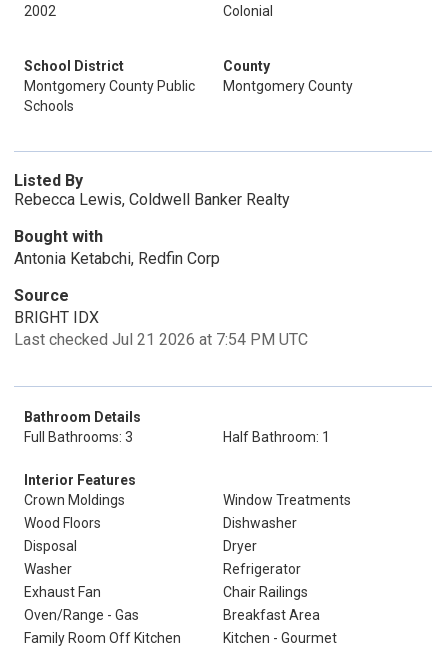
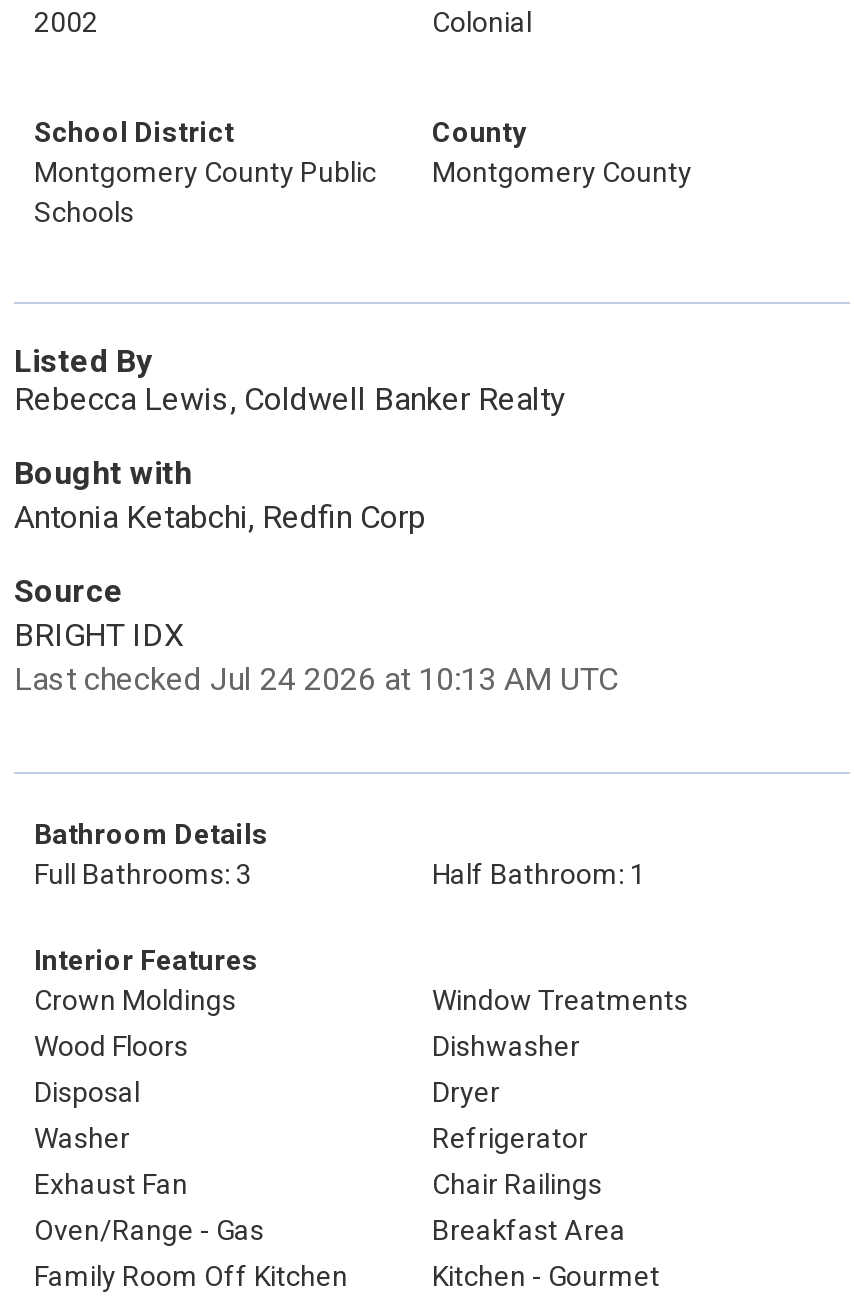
[14,330,308,349] Last checked Jul 21 2026 at 7:54 PM UTC -> [14,660,618,698] Last checked Jul 24 2026 at 10:13 AM UTC

